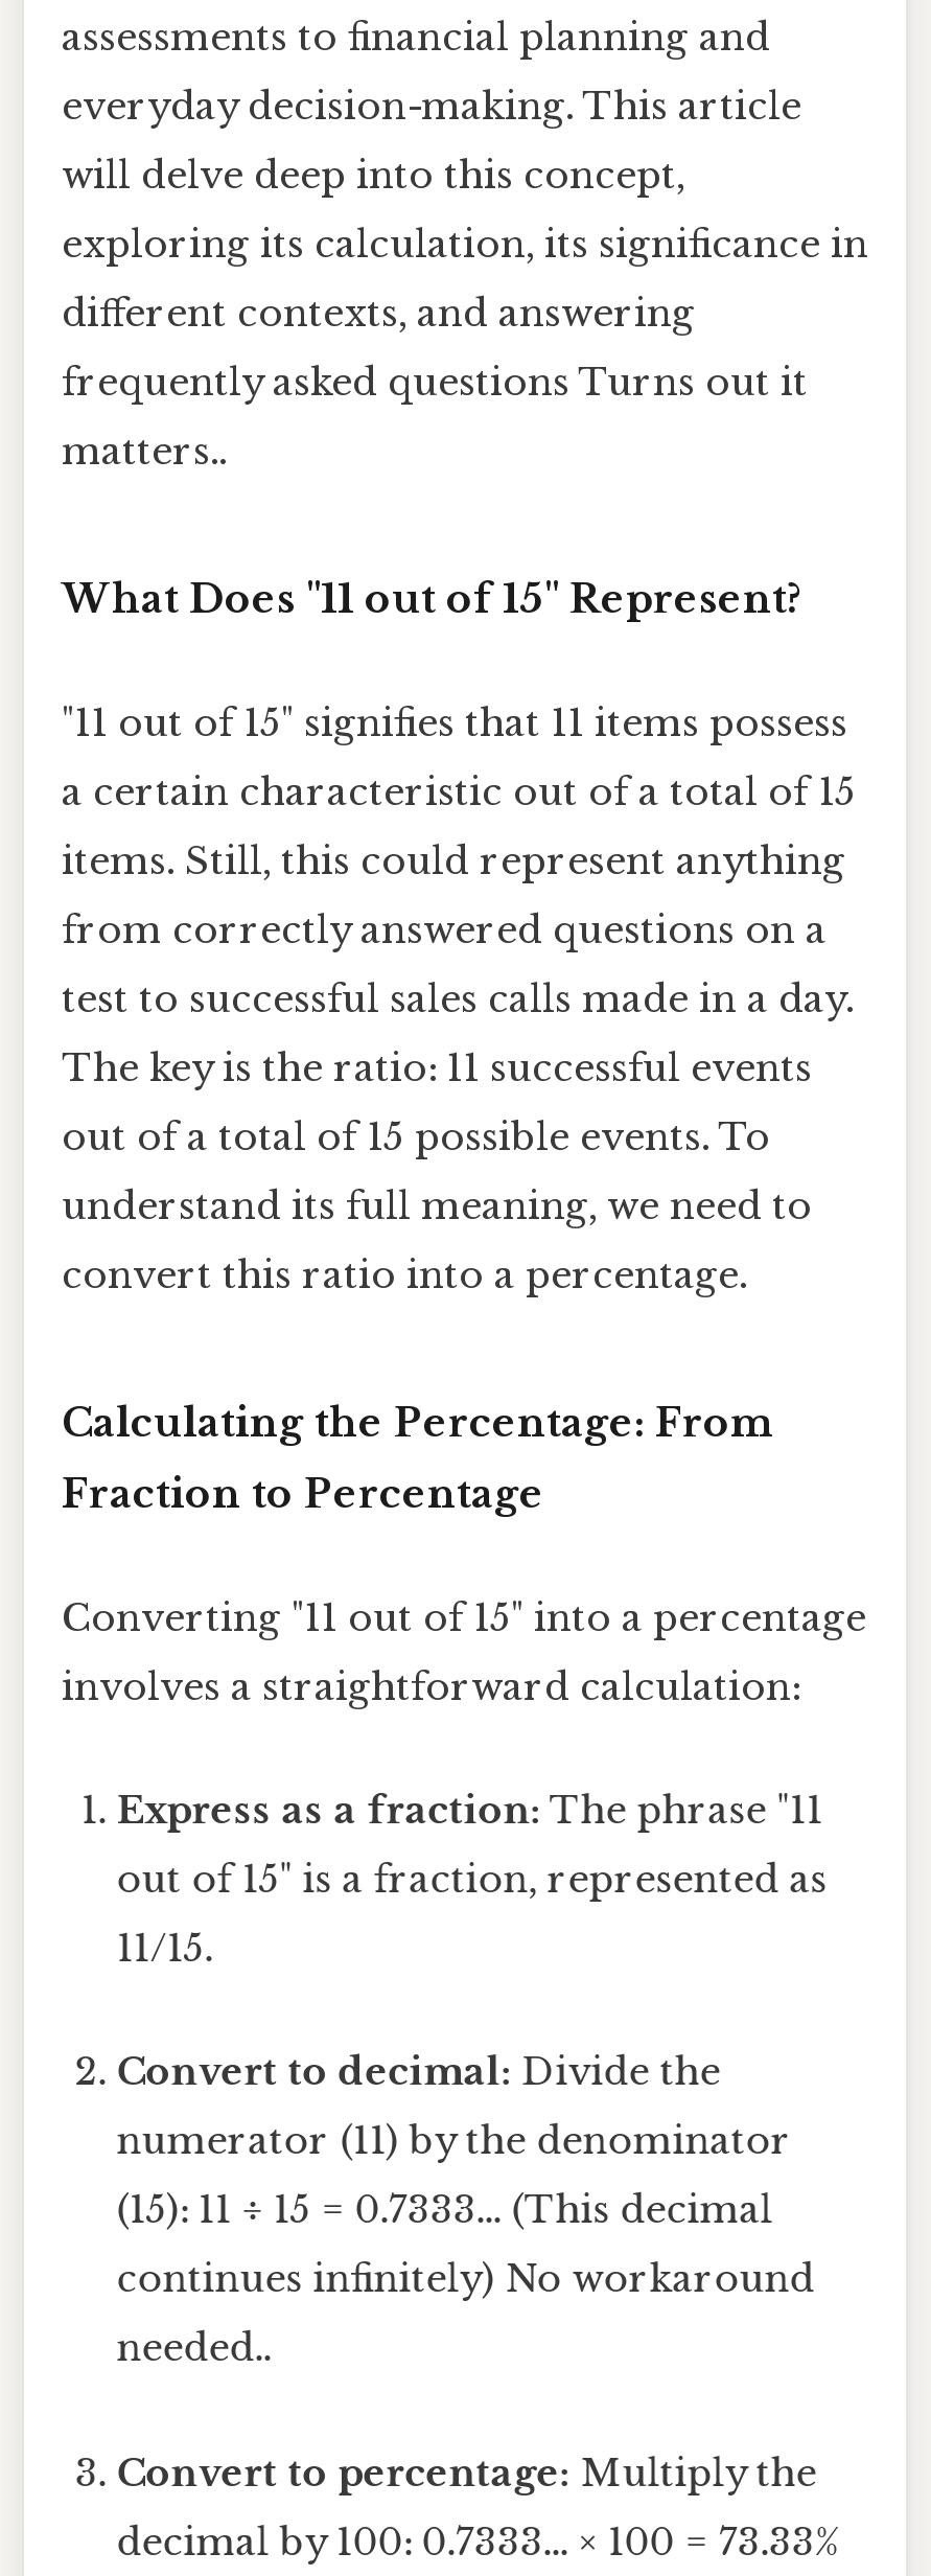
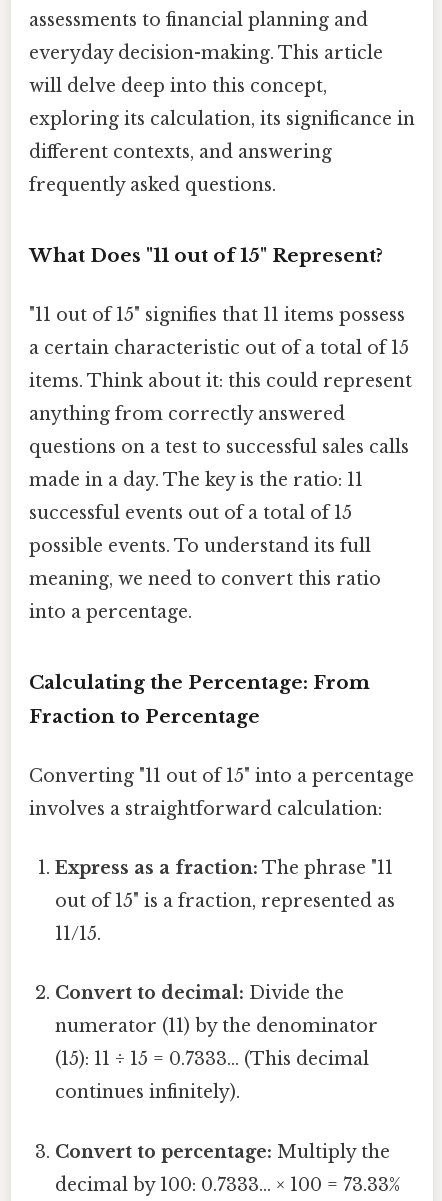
[62,359,808,474] frequently asked questions Turns out it | matters.. -> [29,174,276,196] frequently asked questions.
[62,838,854,1298] items. Still, this could represent anything | from correctly answered questions on a | test to successful sales calls made in a day. | The key is the ratio: 11 successful events | out of a total of 15 possible events. To | understand its full meaning, we need to | convert this ratio into a percentage. -> [29,370,412,623] items. Think about it: this could represent | anything from correctly answered | questions on a test to successful sales calls | made in a day. The key is the ratio: 11 | successful events out of a total of 15 | possible events. To understand its full | meaning, we need to convert this ratio | into a percentage.
[116,2257,814,2372] continues infinitely) No workaround | needed.. -> [55,1081,240,1103] continues infinitely).

